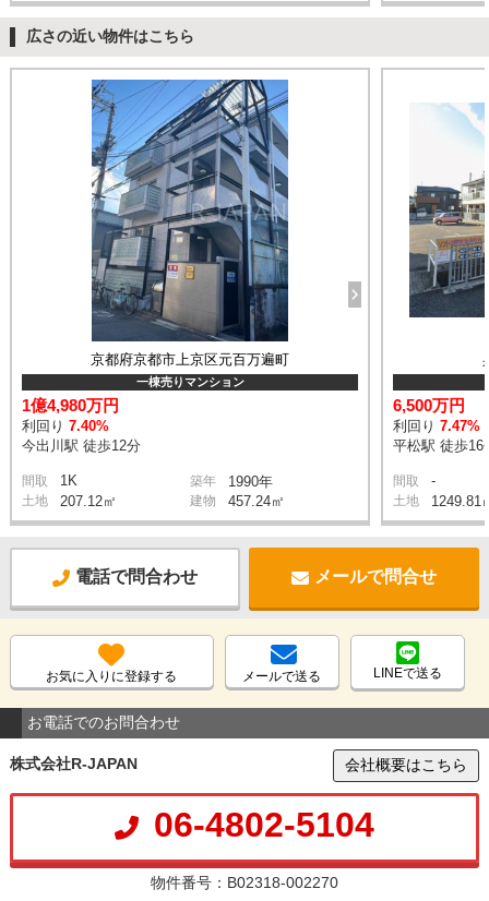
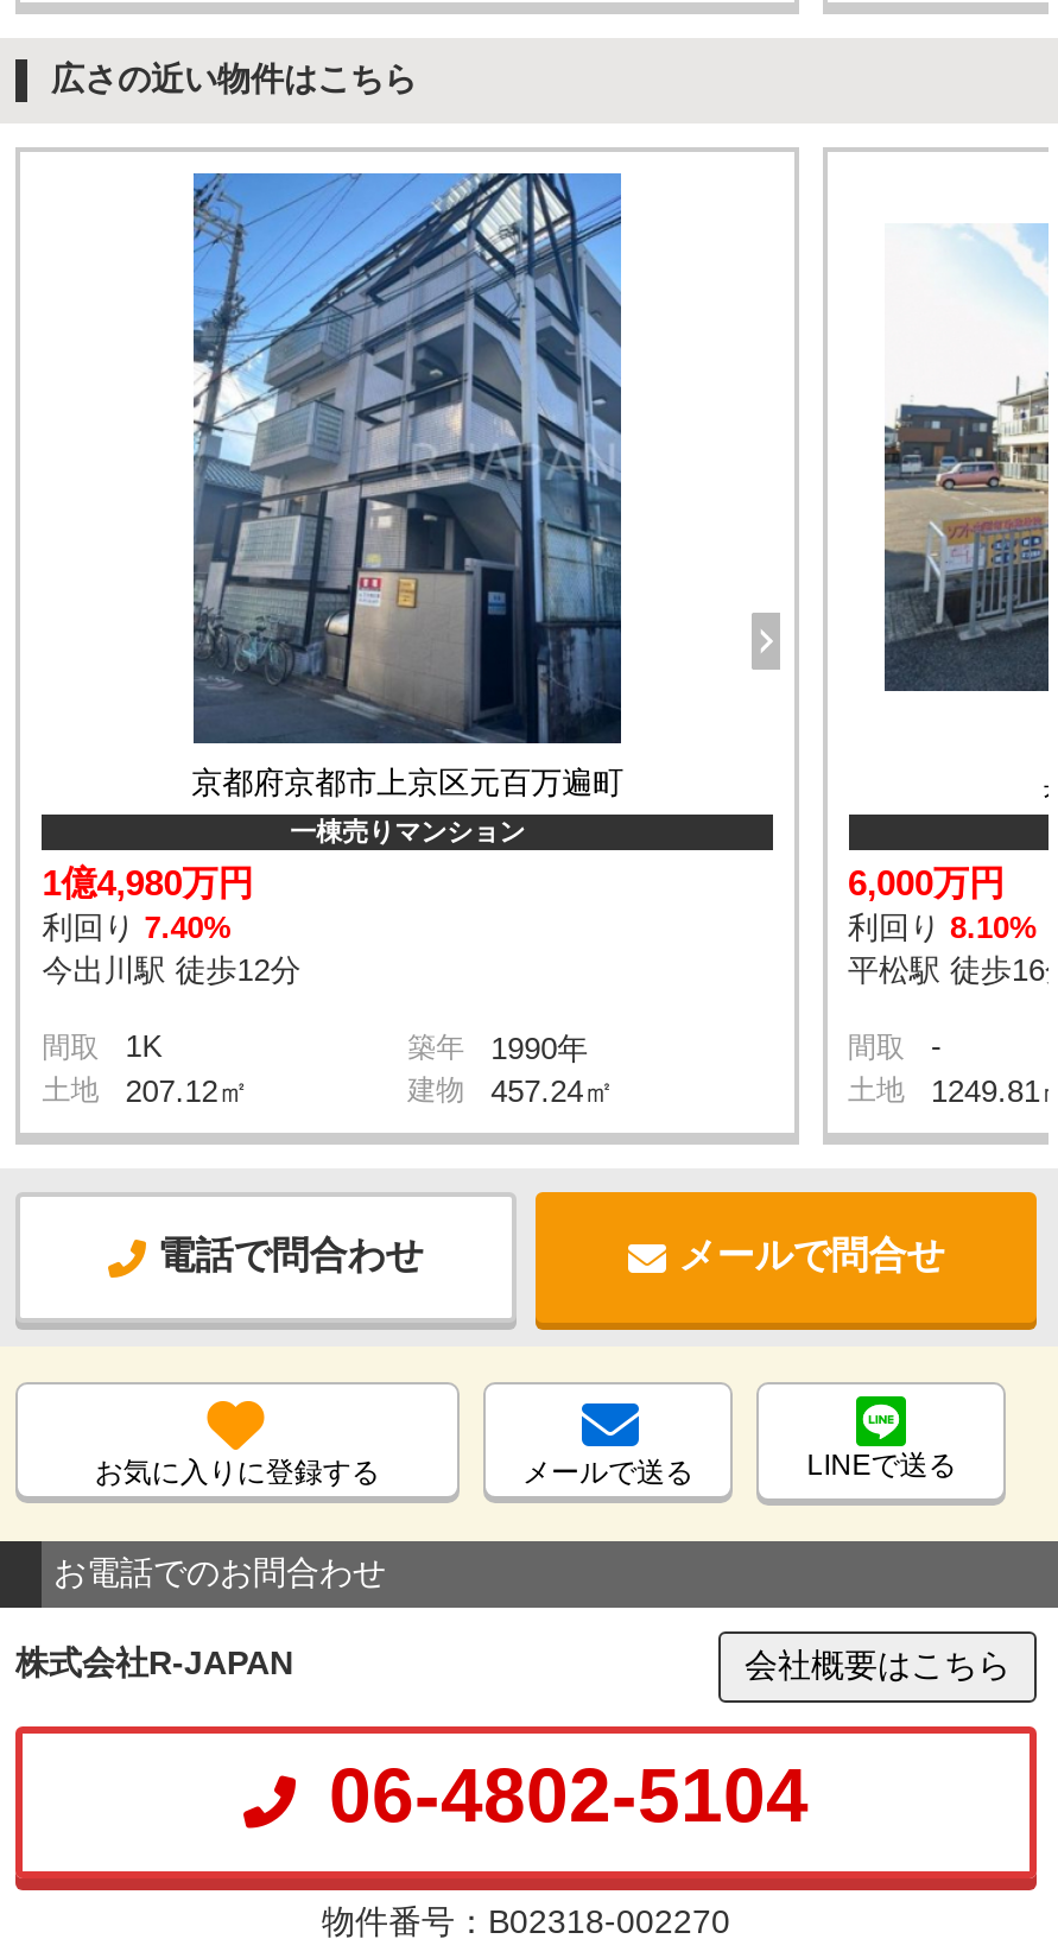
[392,396,464,414] 6,500万円 -> [848,861,1005,901] 6,000万円
[392,417,480,434] 利回り7.47% -> [848,909,1038,944] 利回り8.10%

